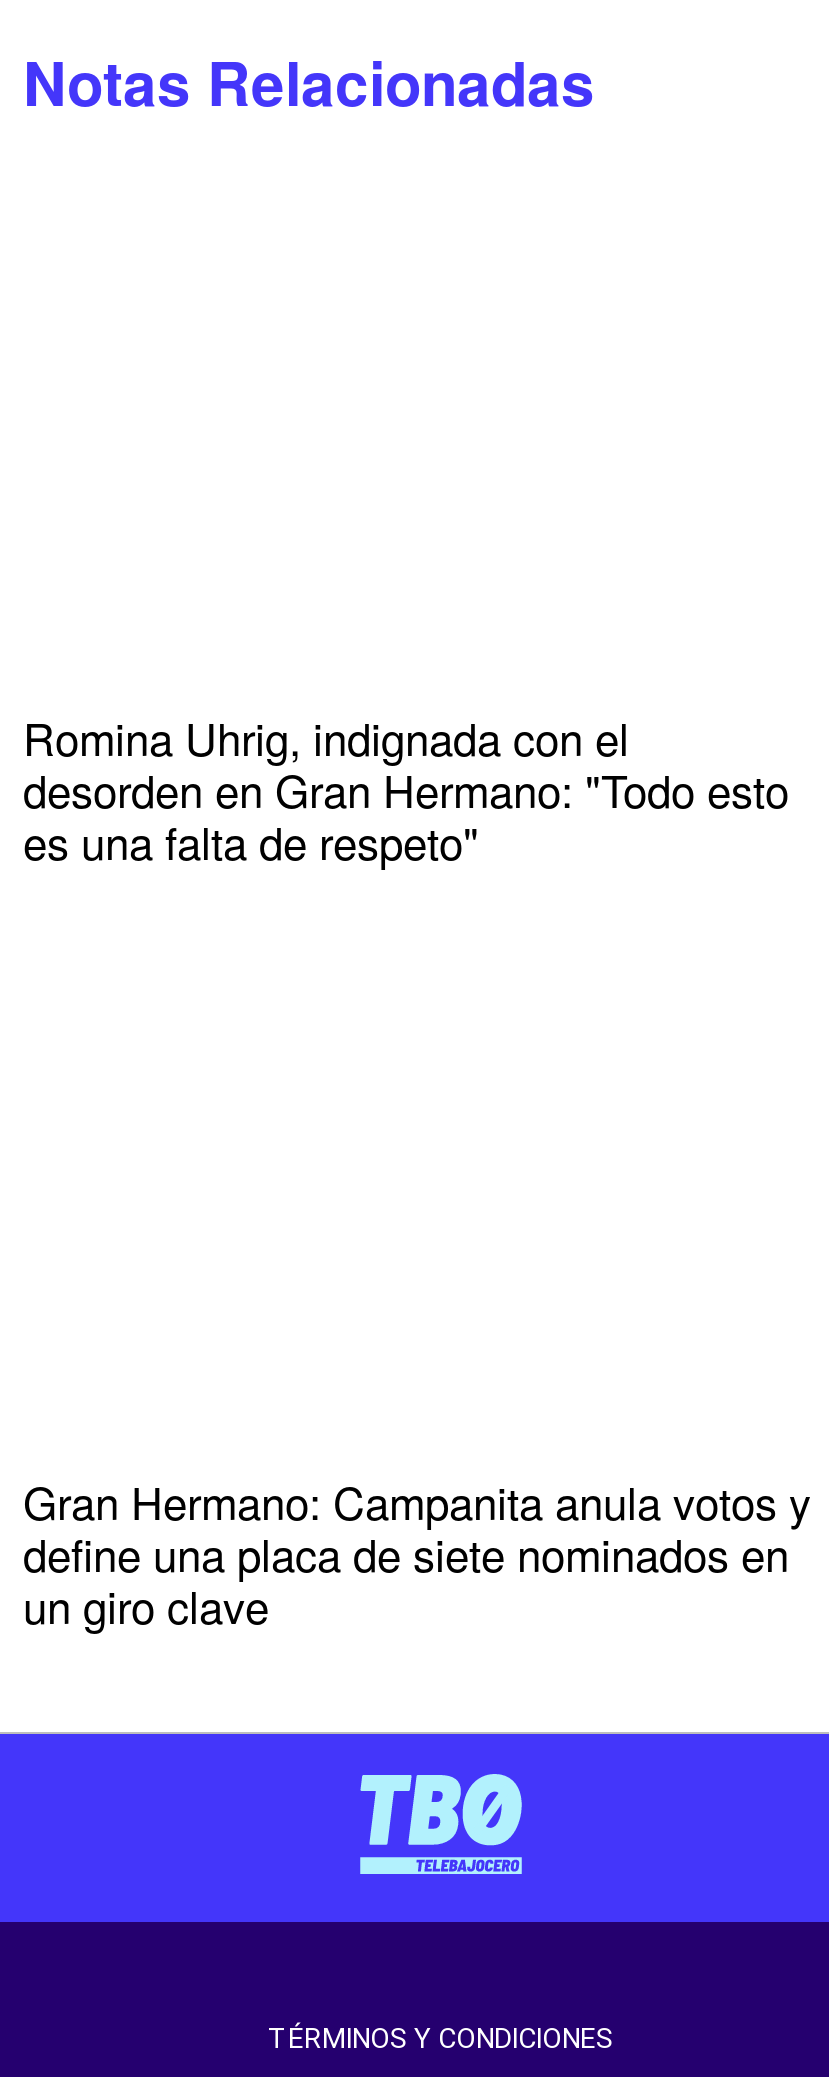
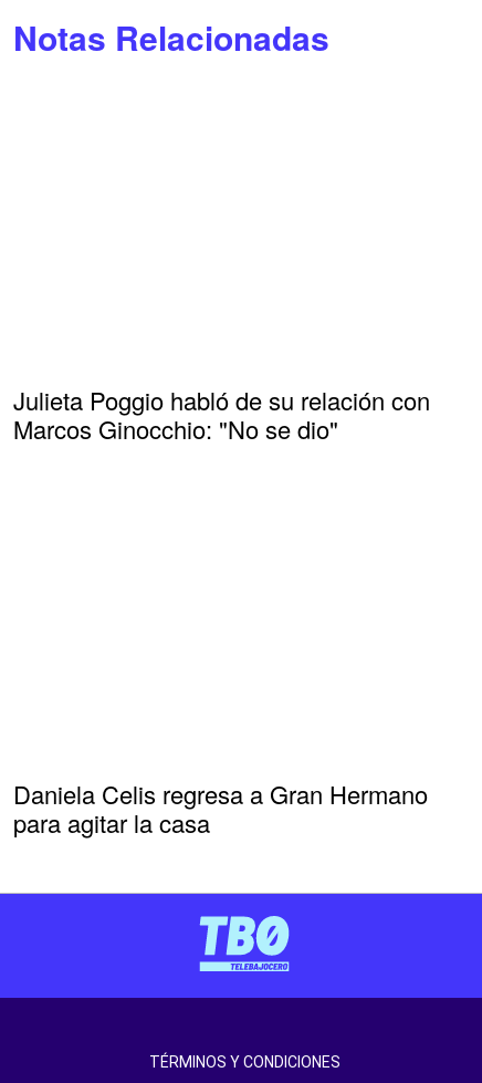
[23,705,789,871] Romina Uhrig, indignada con el | desorden en Gran Hermano: "Todo esto | es una falta de respeto" -> [13,382,430,445] Julieta Poggio habló de su relación con | Marcos Ginocchio: "No se dio"
[23,1469,811,1635] Gran Hermano: Campanita anula votos y | define una placa de siete nominados en | un giro clave -> [13,776,428,839] Daniela Celis regresa a Gran Hermano | para agitar la casa

